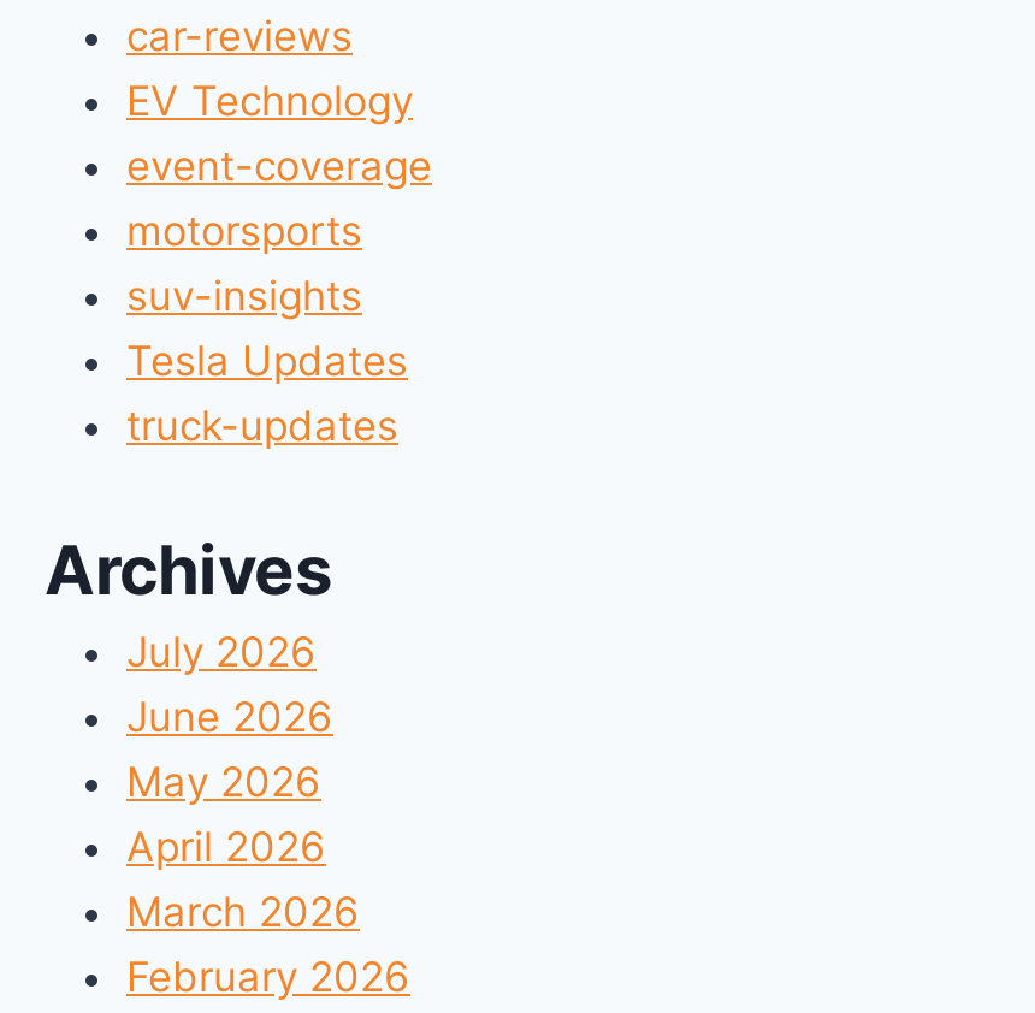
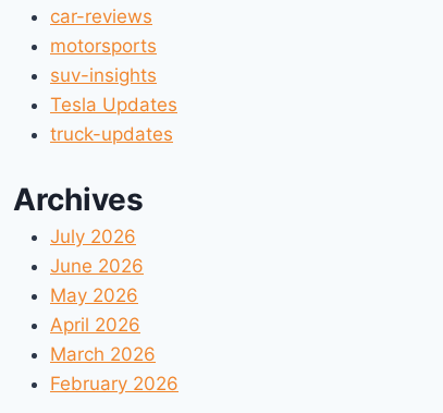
[126,77,432,190] EV Technology | event-coverage -> none

